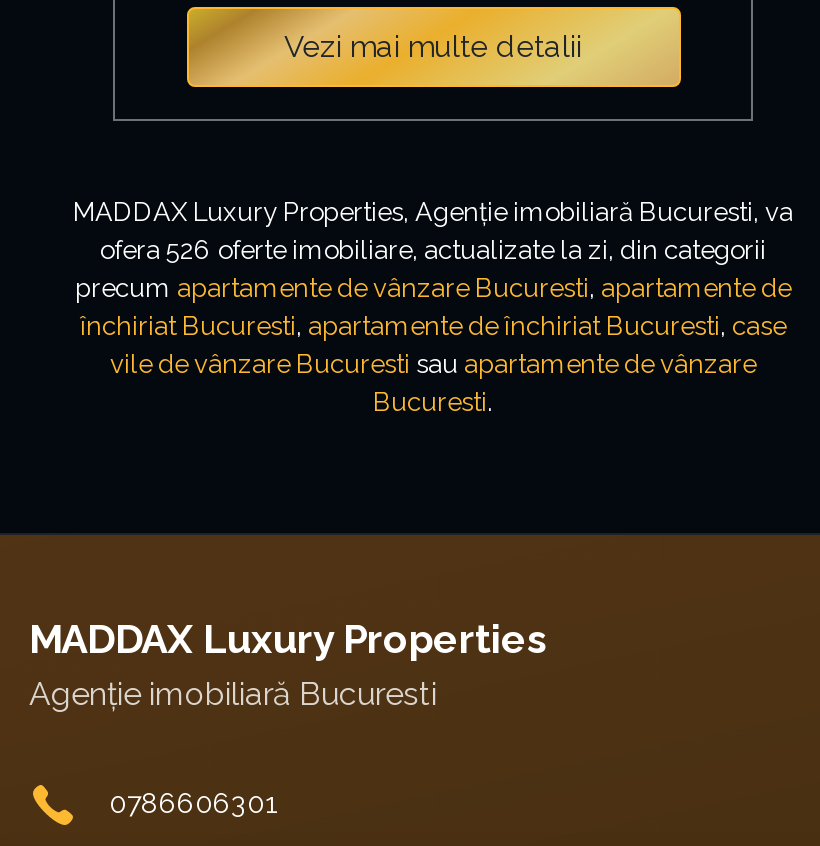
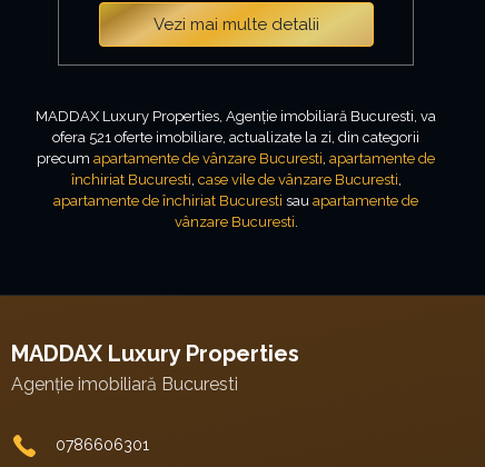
[100,235,766,265] ofera 526 oferte imobiliare, actualizate la zi, din categorii -> [52,129,419,145] ofera 521 oferte imobiliare, actualizate la zi, din categorii
[80,311,786,417] închiriat Bucuresti, apartamente de închiriat Bucuresti, case | vile de vânzare Bucuresti sau apartamente de vânzare | Bucuresti. -> [53,171,418,230] închiriat Bucuresti, case vile de vânzare Bucuresti, | apartamente de închiriat Bucuresti sau apartamente de | vânzare Bucuresti.

